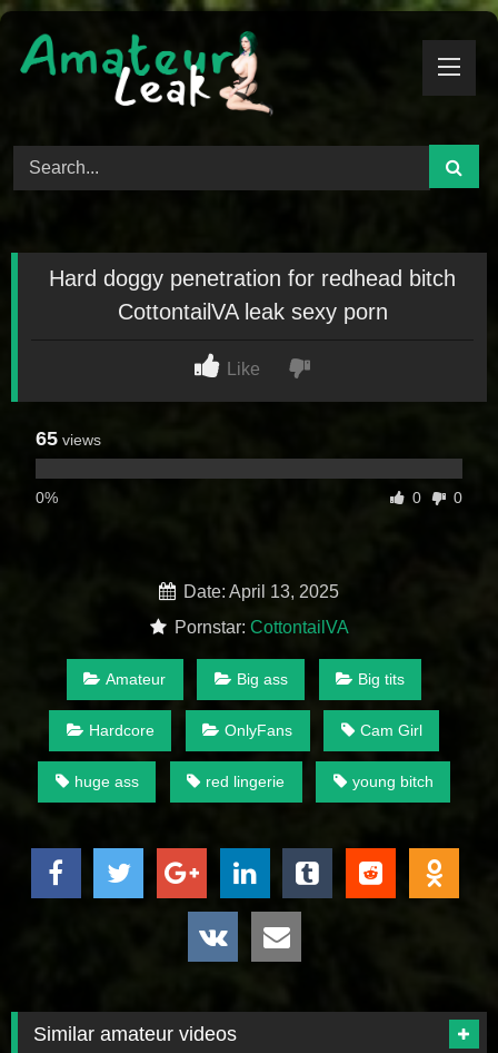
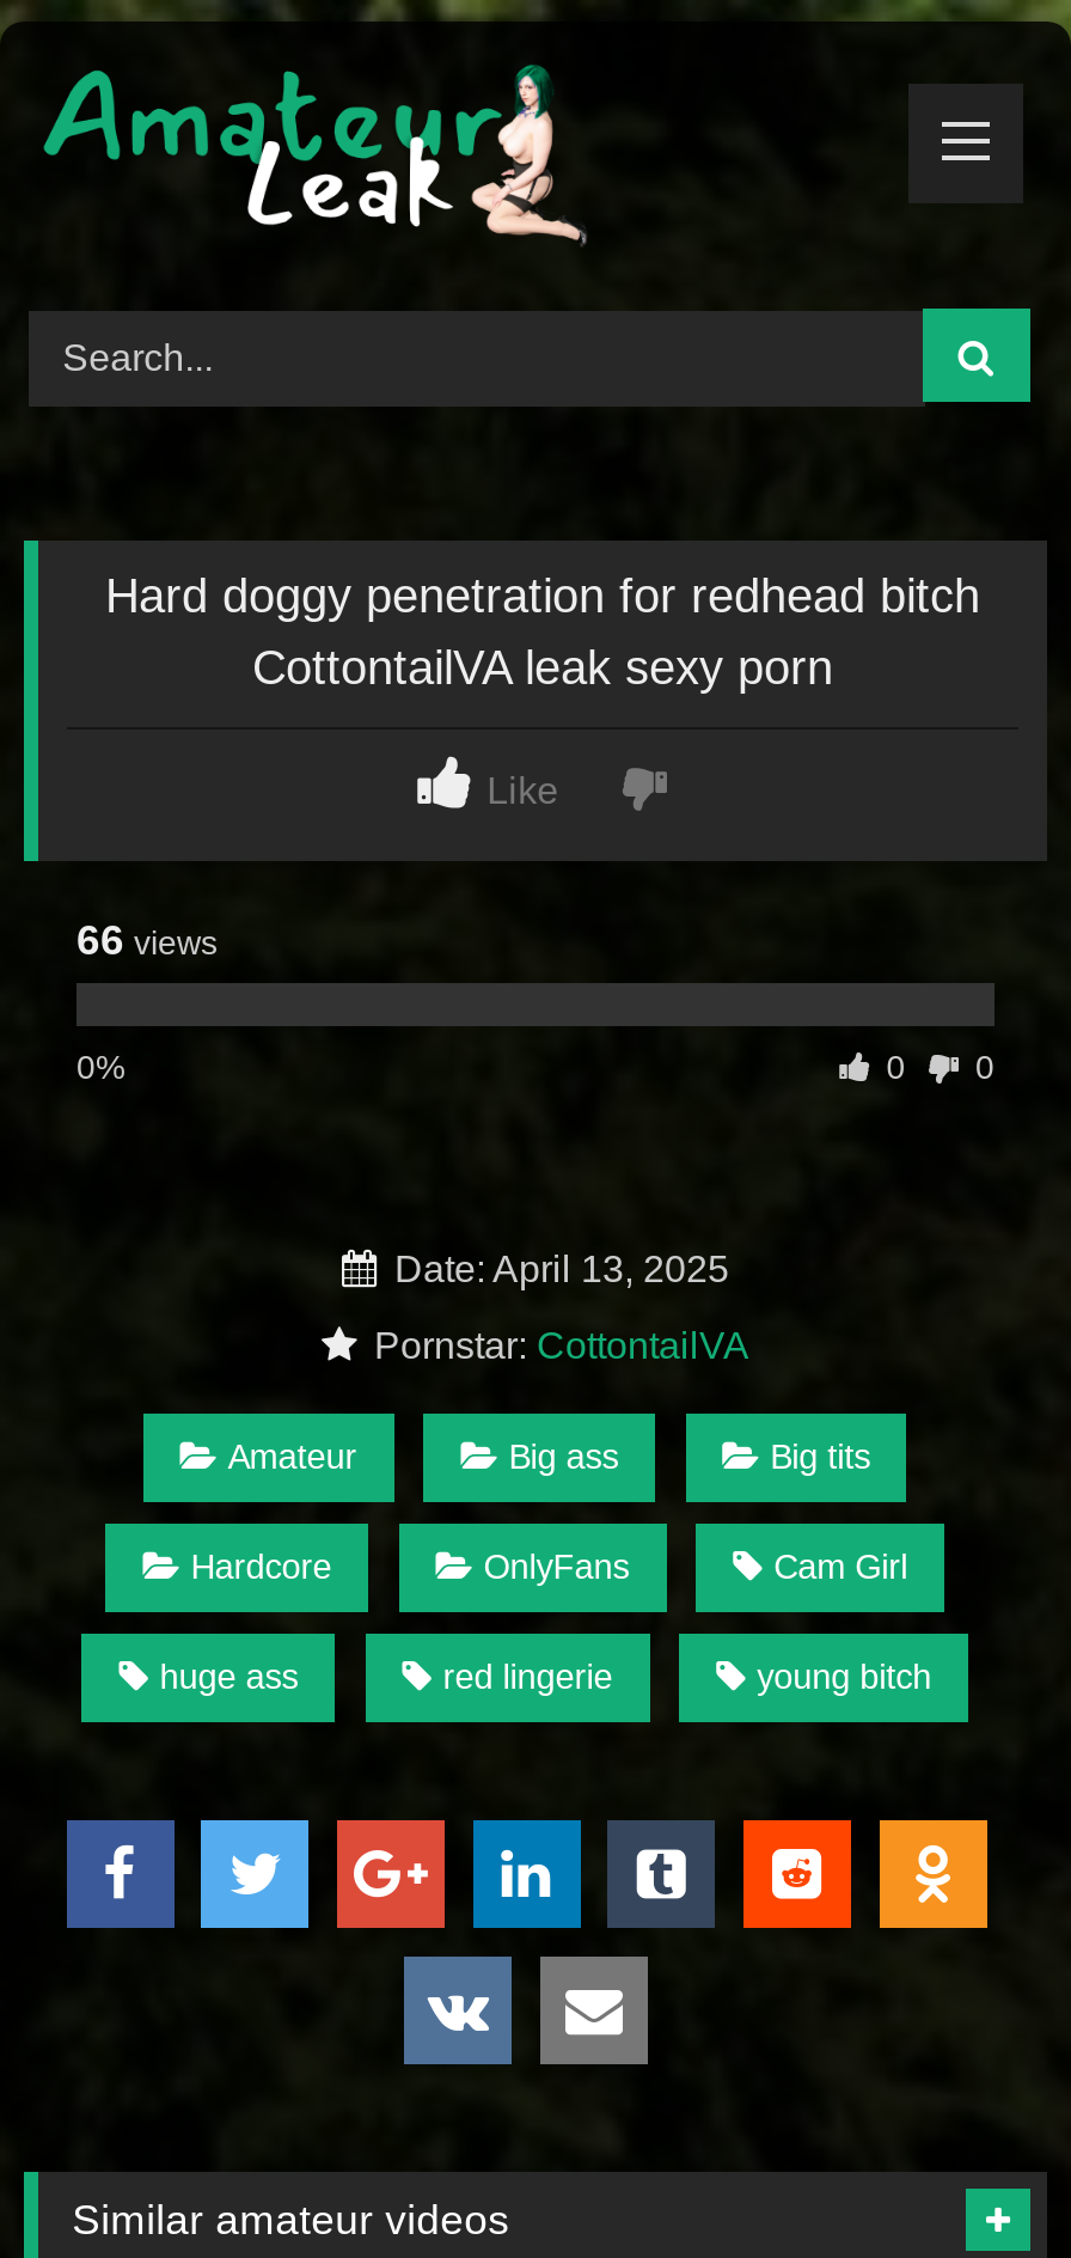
[36,427,101,449] 65 views -> [76,915,218,963] 66 views

